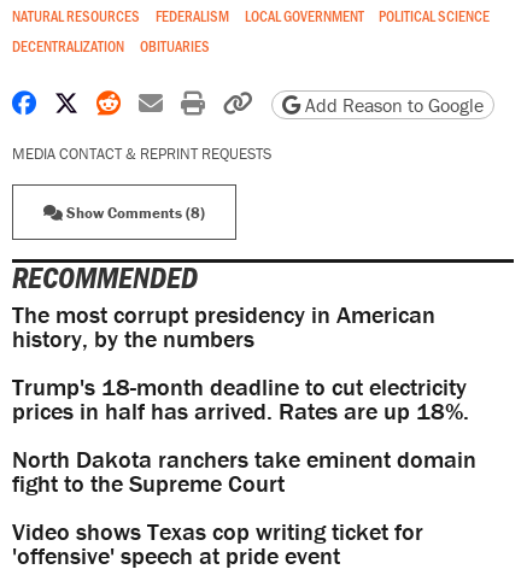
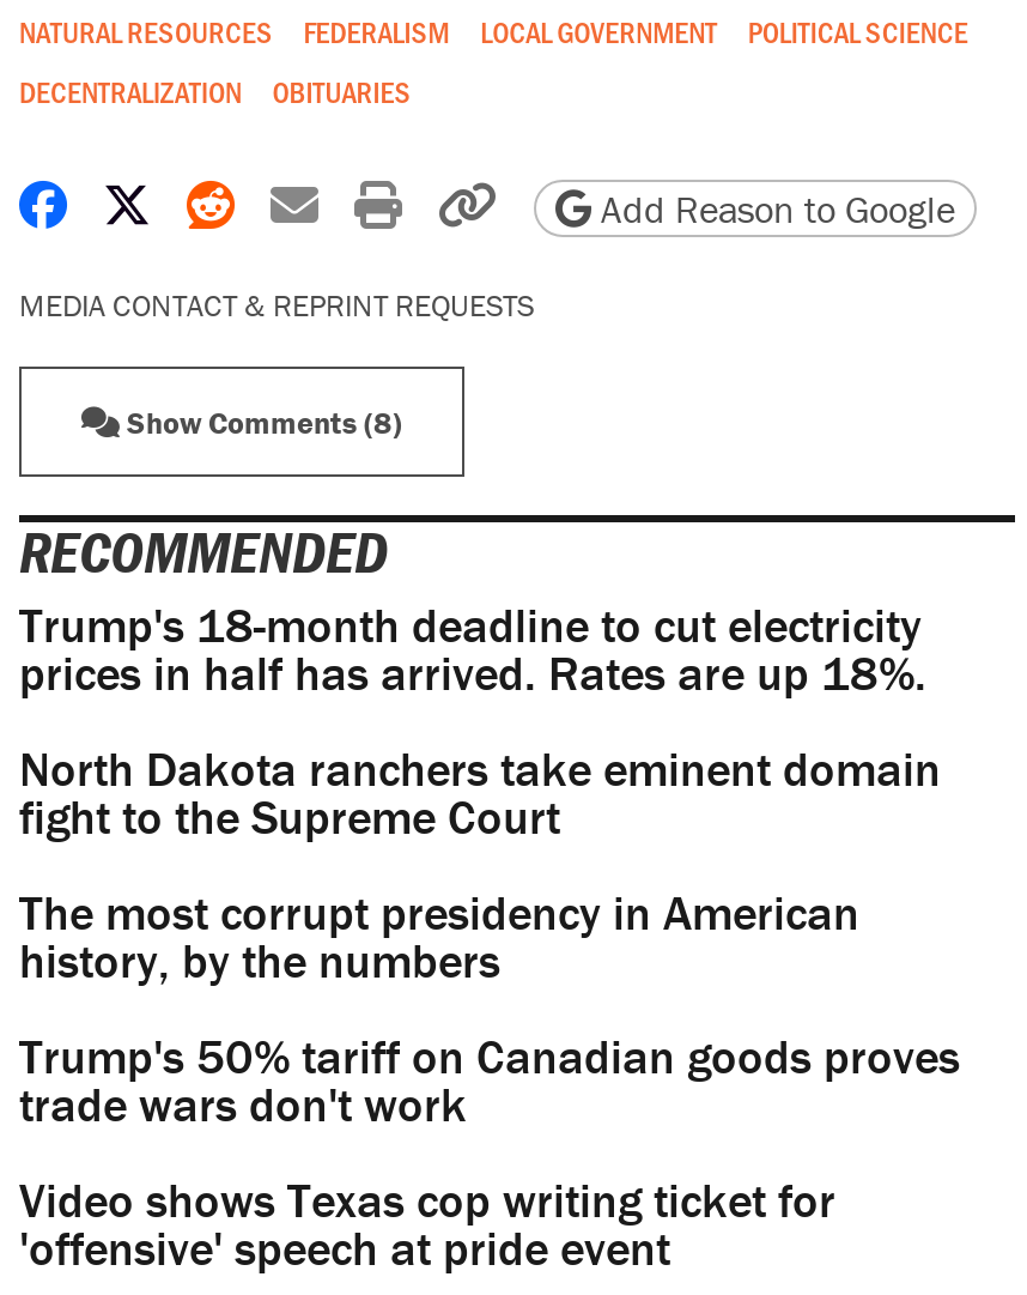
moved [12,299,435,353] -> [19,881,859,989]: The most corrupt presidency in American | history, by the numbers
moved [12,371,476,498] -> [19,594,941,846]: Trump's 18-month deadline to cut electricity | prices in half has arrived. Rates are up 18%. | North Dakota ranchers take eminent domain | fight to the Supreme Court
none -> [19,1025,960,1133] Trump's 50% tariff on Canadian goods proves | trade wars don't work

